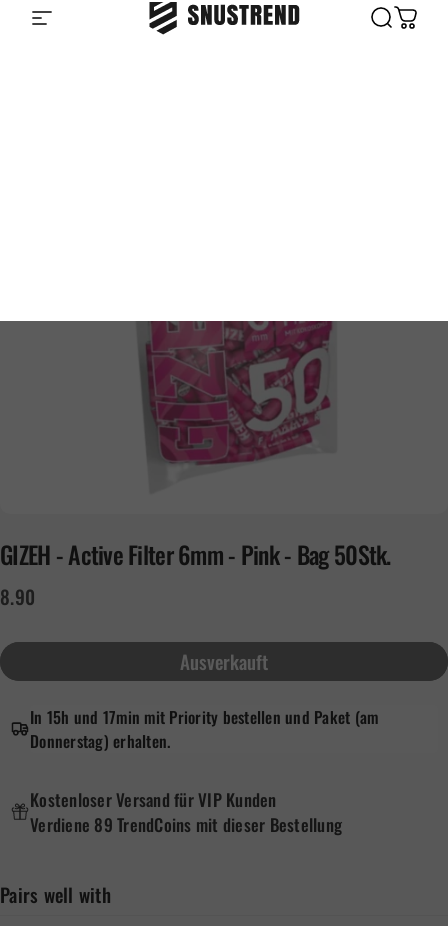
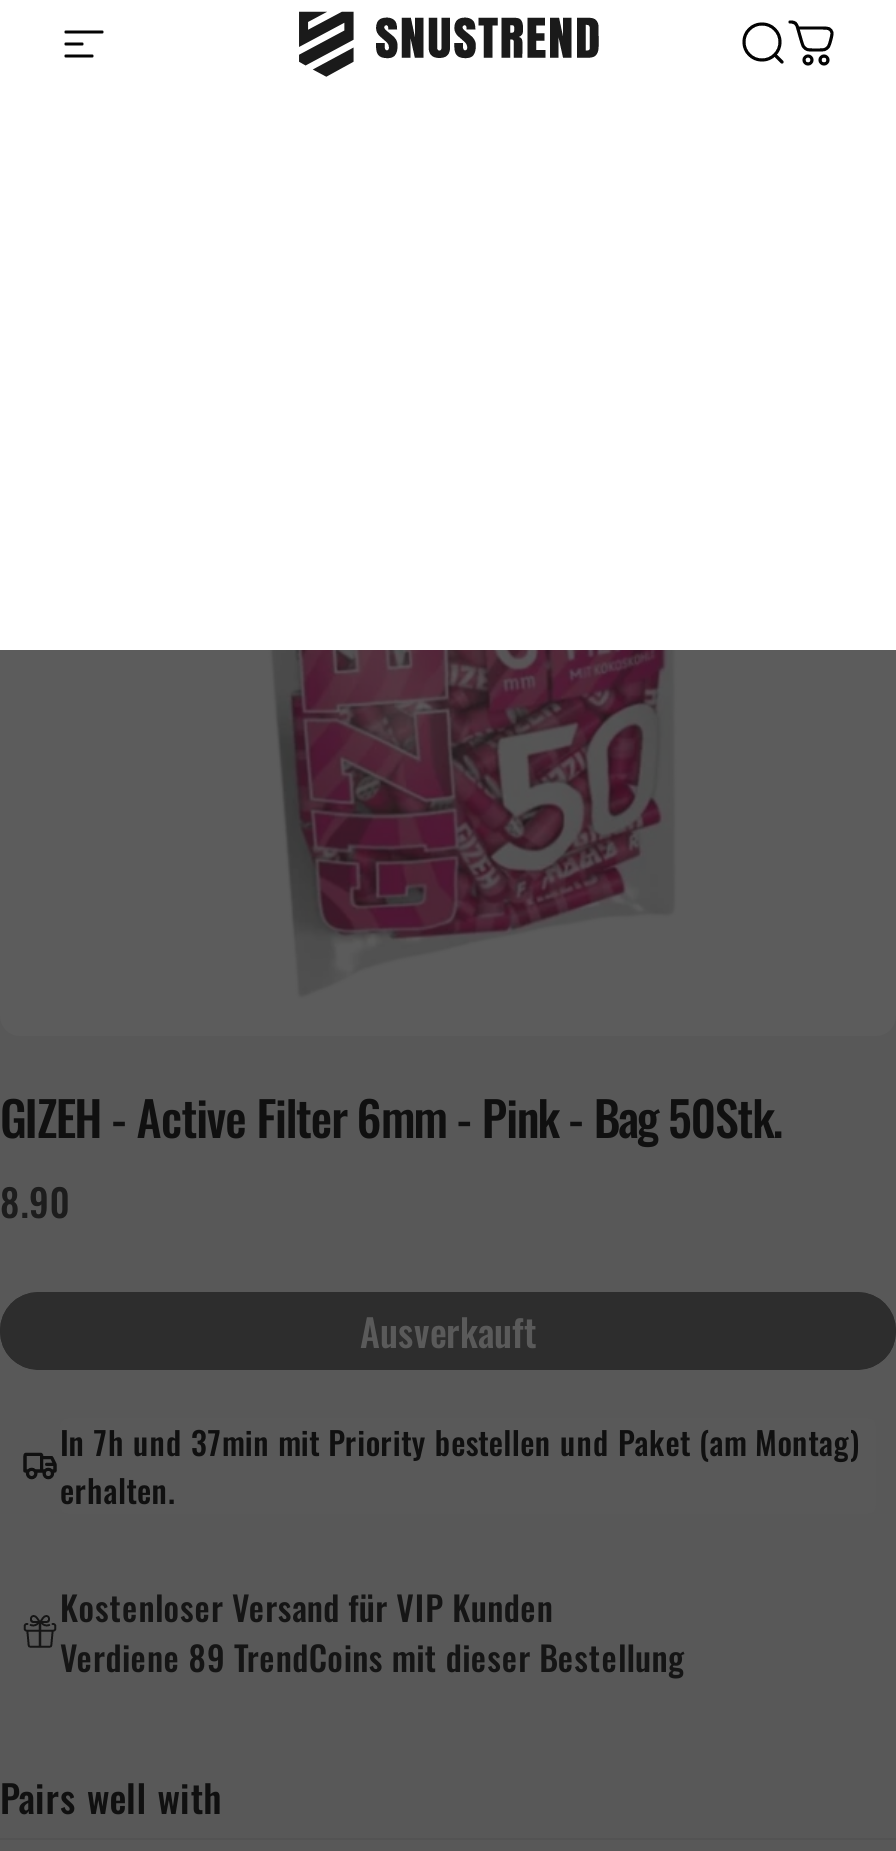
[30,705,378,753] In 15h und 17min mit Priority bestellen und Paket (am | Donnerstag) erhalten. -> [60,1419,861,1515] In 7h und 37min mit Priority bestellen und Paket (am Montag) | erhalten.

